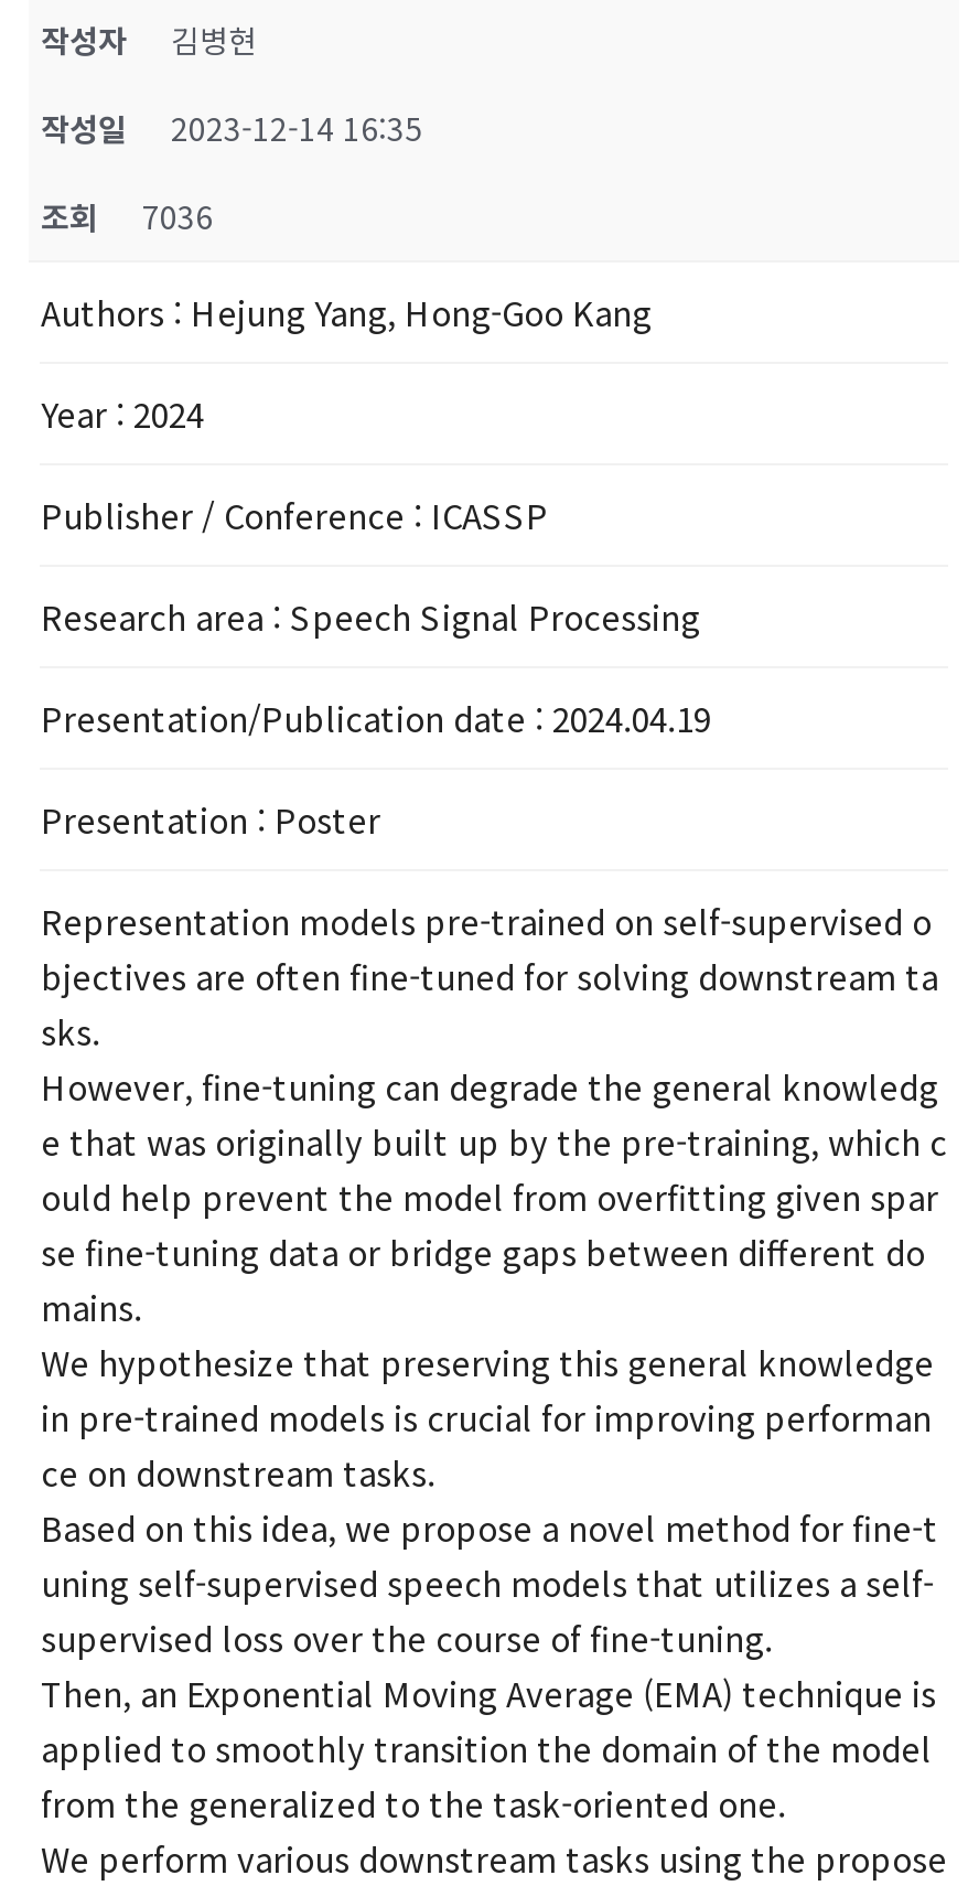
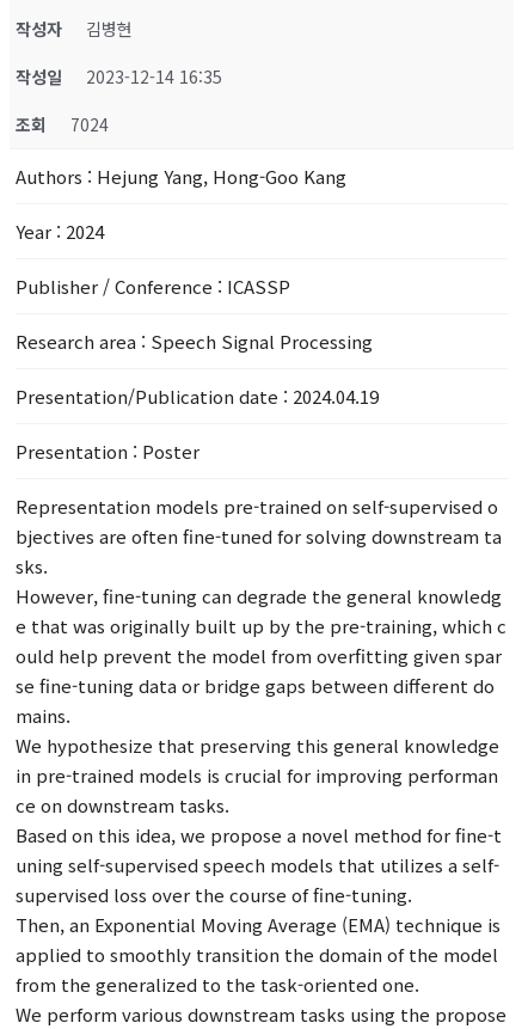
[41,194,213,238] 조회 7036 -> [16,112,109,136] 조회 7024

